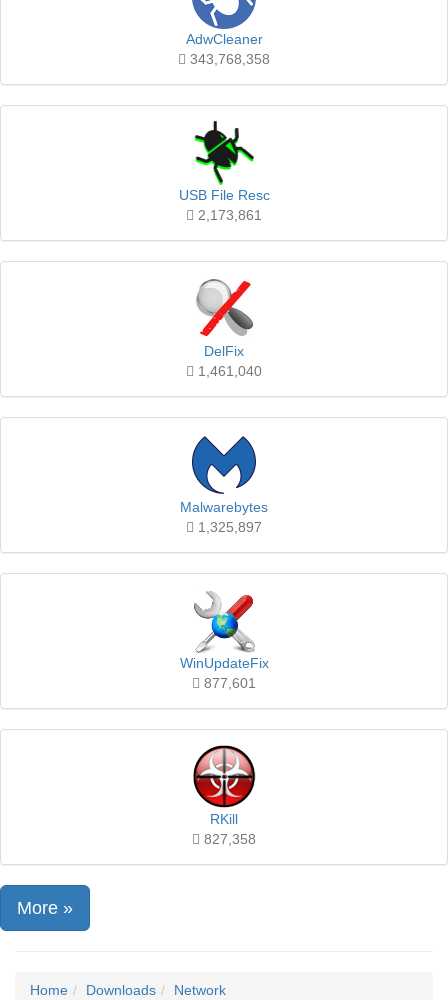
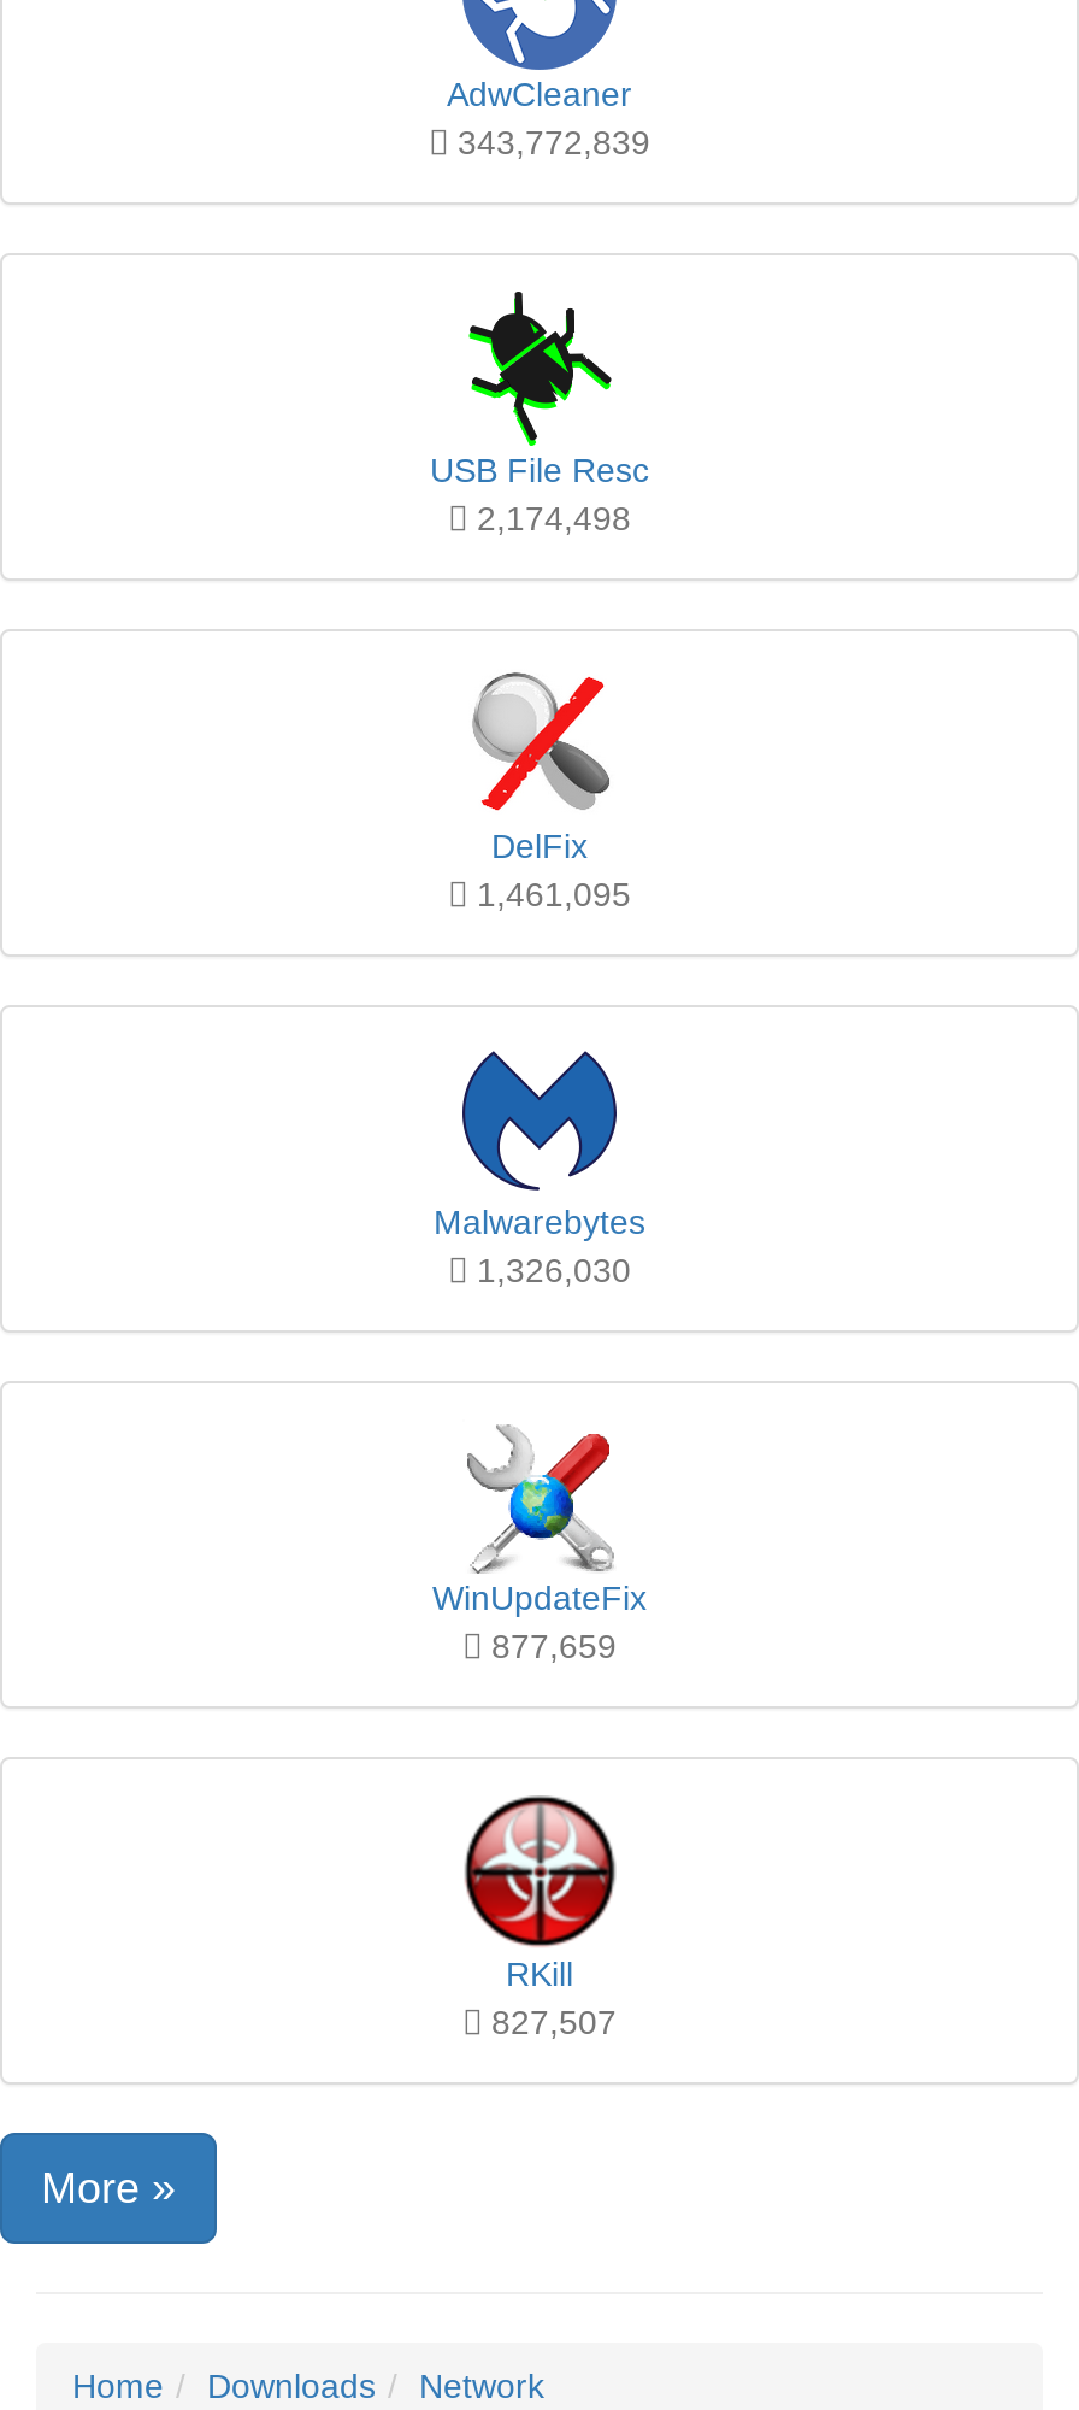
[186,51,270,67] 343,768,358 -> [448,123,650,161] 343,772,839
[194,207,262,223] 2,173,861 -> [467,499,631,537] 2,174,498
[194,363,262,379] 1,461,040 -> [467,875,631,913] 1,461,095
[194,519,262,535] 1,325,897 -> [467,1251,631,1289] 1,326,030
[200,675,256,691] 877,601 -> [482,1627,617,1665] 877,659
[200,831,256,847] 827,358 -> [482,2003,617,2041] 827,507

